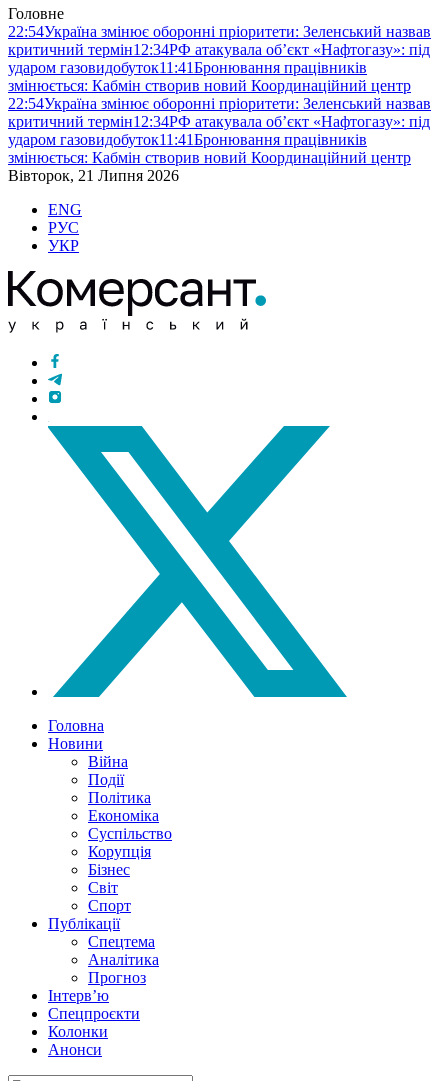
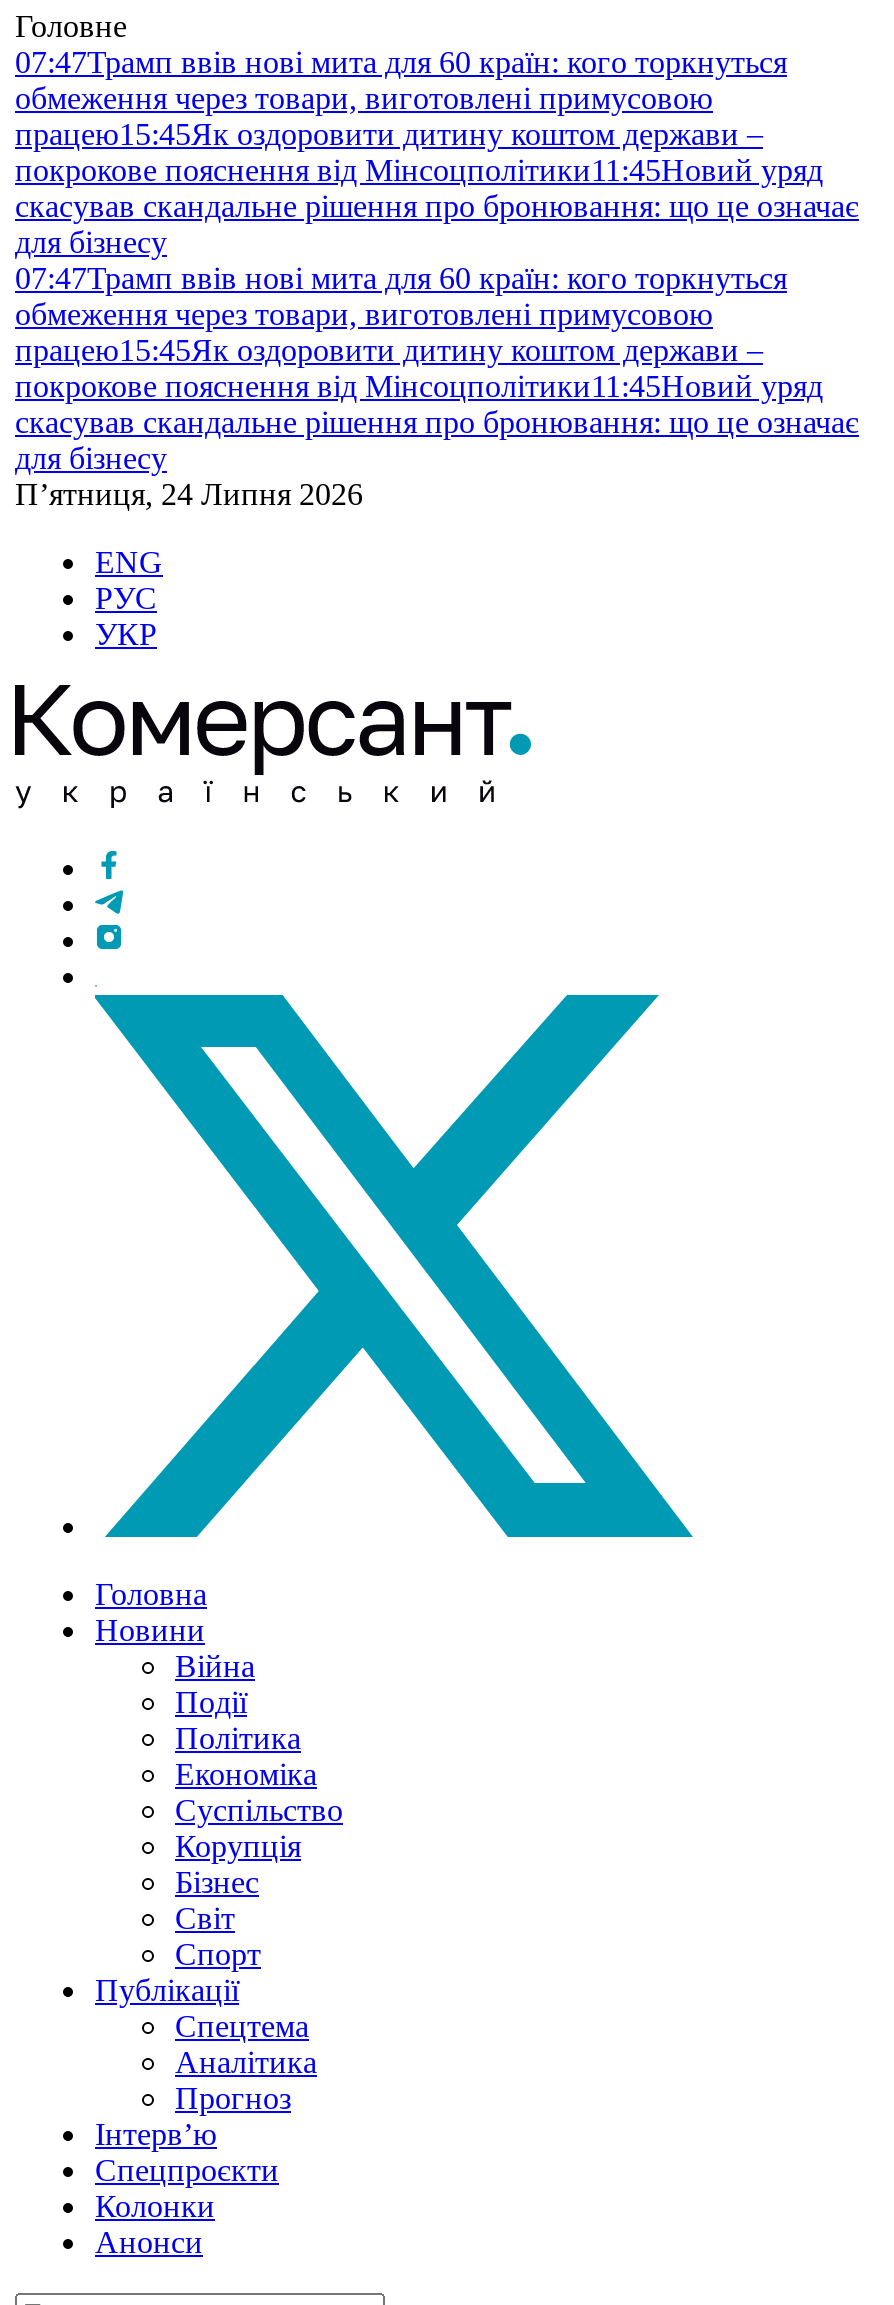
[8,23,431,184] 22:54Україна змінює оборонні пріоритети: Зеленський назвав | критичний термін 12:34РФ атакувала об’єкт «Нафтогазу»: під | ударом газовидобуток11:41Бронювання працівників | змінюється: Кабмін створив новий Координаційний центр | 22:54Україна змінює оборонні пріоритети: Зеленський назвав | критичний термін 12:34РФ атакувала об’єкт «Нафтогазу»: під | ударом газовидобуток11:41Бронювання працівників | змінюється: Кабмін створив новий Координаційний центр | Вівторок, 21 Липня 2026 -> [15,45,859,511] 07:47Трамп ввів нові мита для 60 країн: кого торкнуться | обмеження через товари, виготовлені примусовою | працею15:45Як оздоровити дитину коштом держави – | покрокове пояснення від Мінсоцполітики11:45Новий уряд | скасував скандальне рішення про бронювання: що це означає | для бізнесу | 07:47Трамп ввів нові мита для 60 країн: кого торкнуться | обмеження через товари, виготовлені примусовою | працею15:45Як оздоровити дитину коштом держави – | покрокове пояснення від Мінсоцполітики11:45Новий уряд | скасував скандальне рішення про бронювання: що це означає | для бізнесу | П’ятниця, 24 Липня 2026

